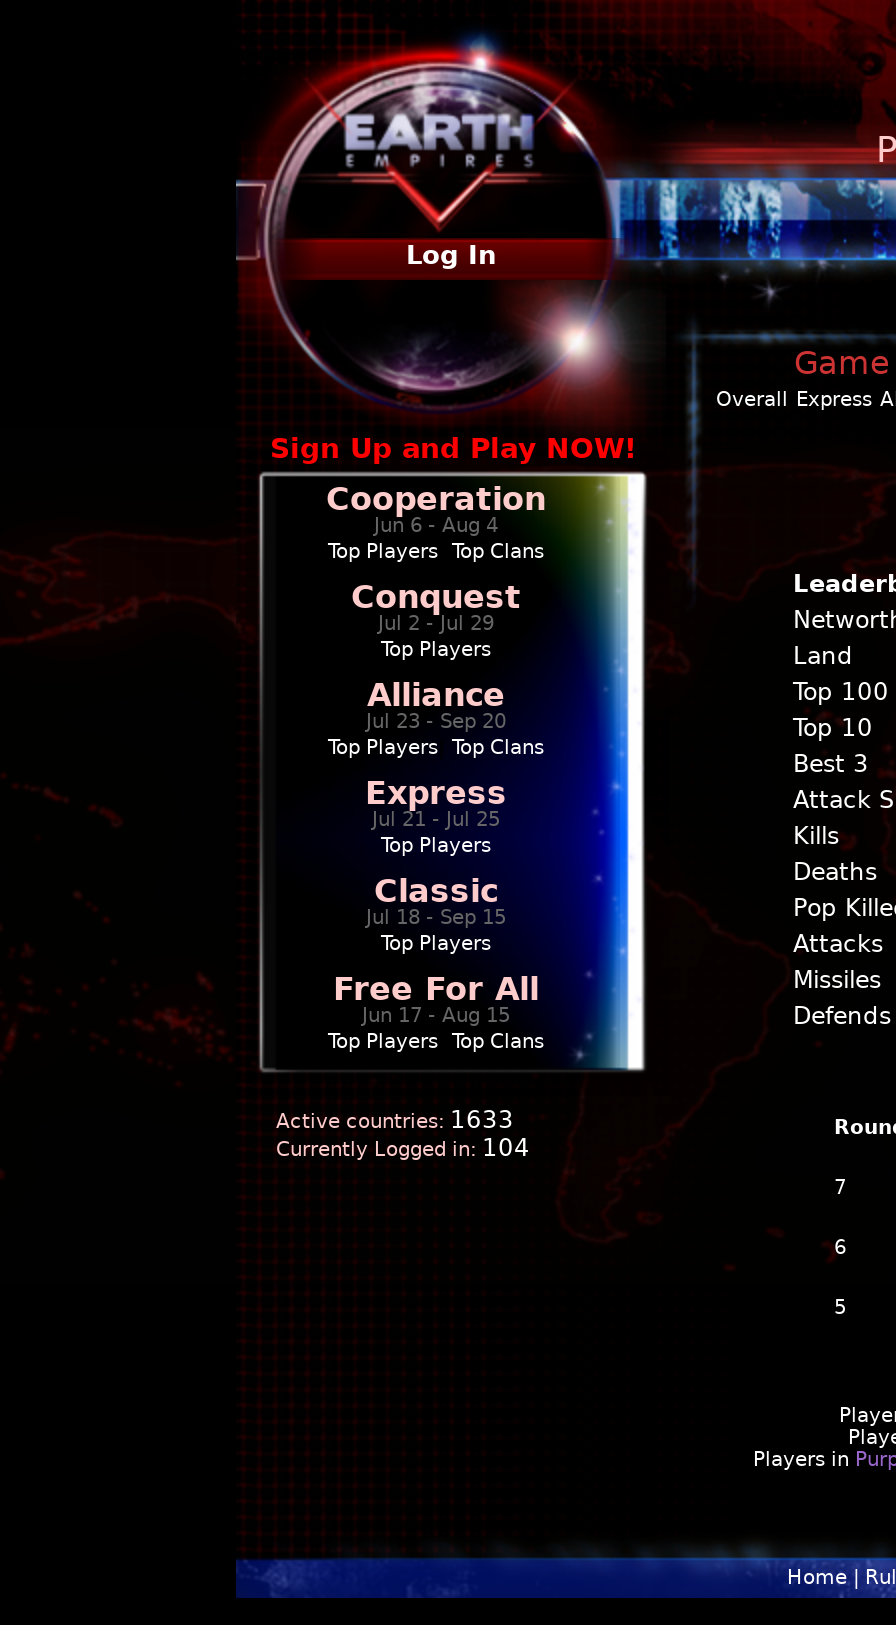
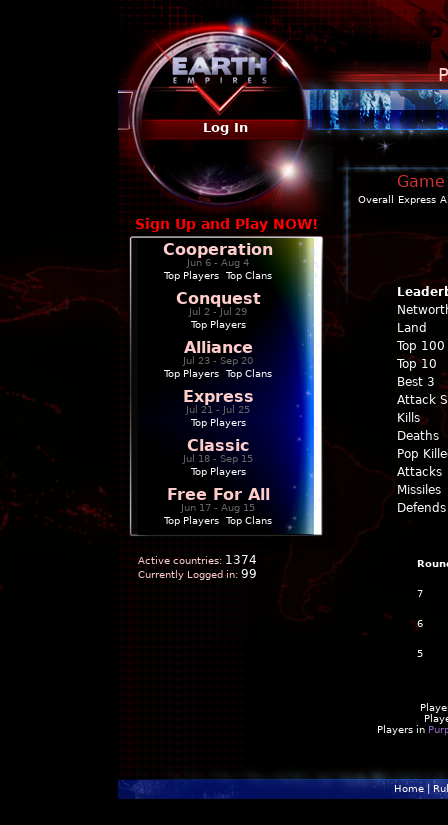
[276,1106,514,1134] Active countries: 1633 -> [138,553,257,567] Active countries: 1374
[276,1134,530,1162] Currently Logged in: 104 -> [138,567,257,581] Currently Logged in: 99

